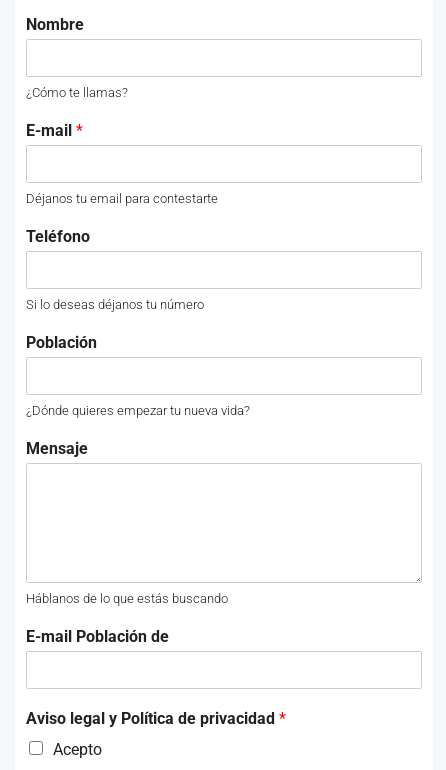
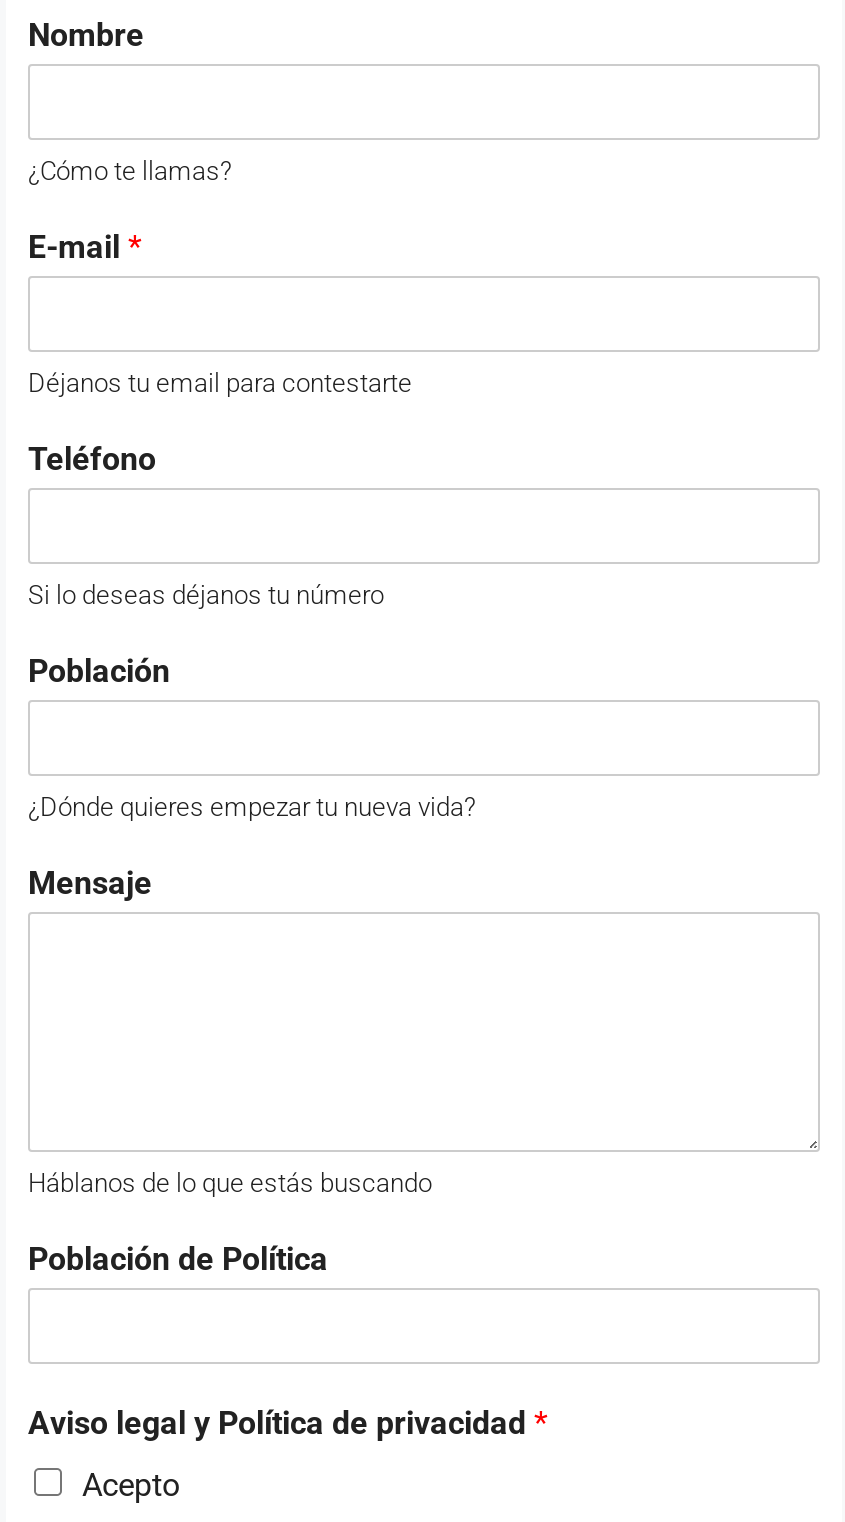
[26,627,169,646] E-mail Población de -> [28,1239,328,1277] Población de Política

